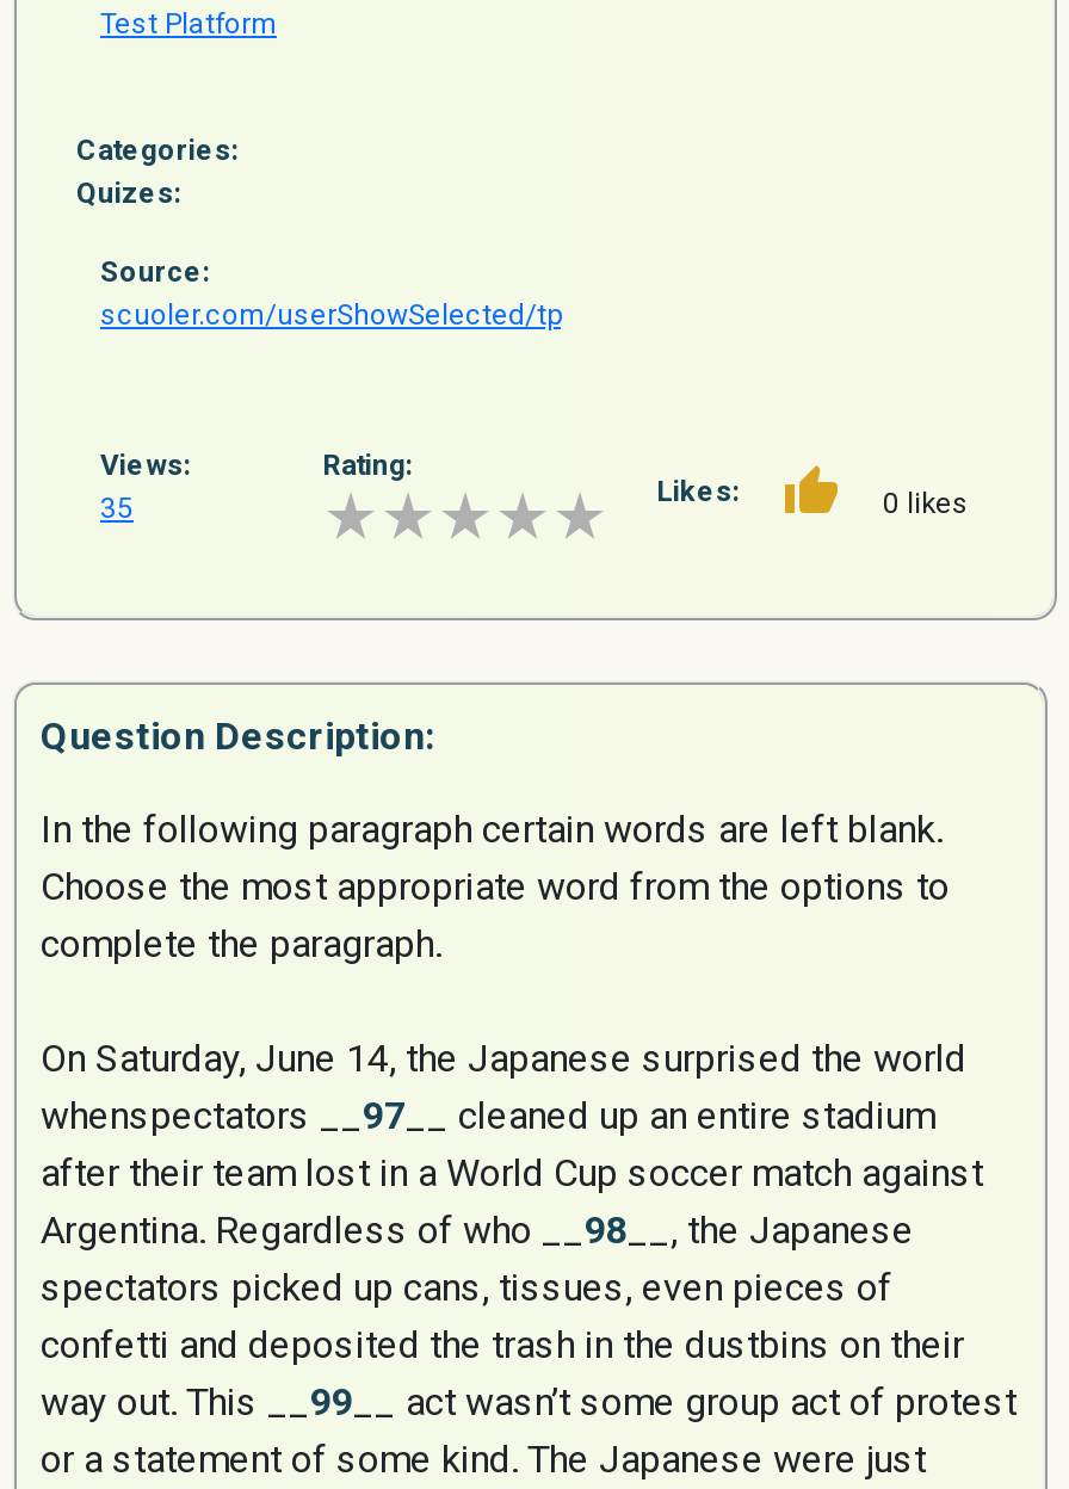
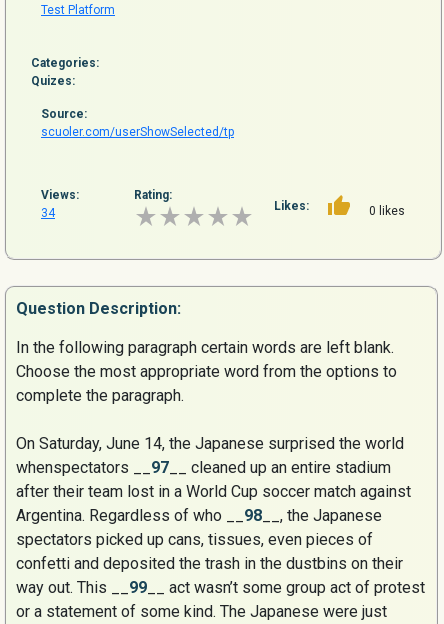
[100,491,134,524] 35 -> [41,206,55,220] 34

